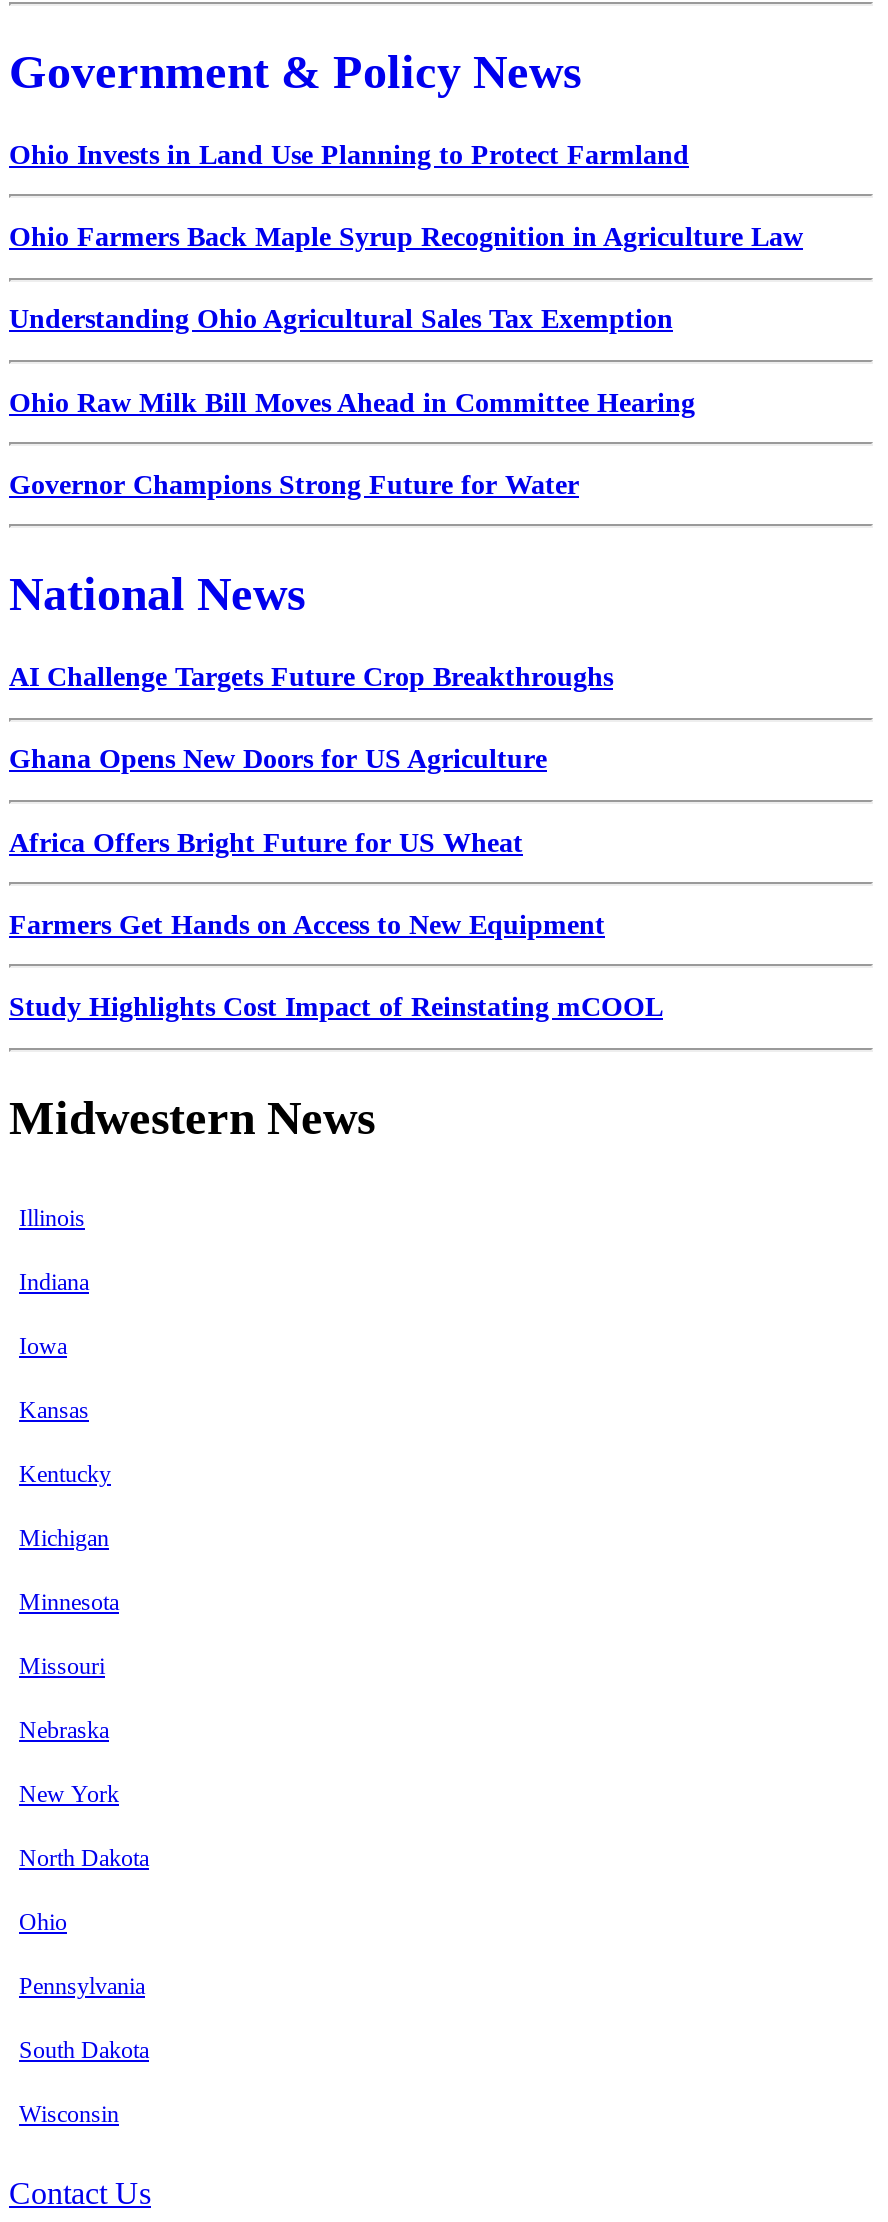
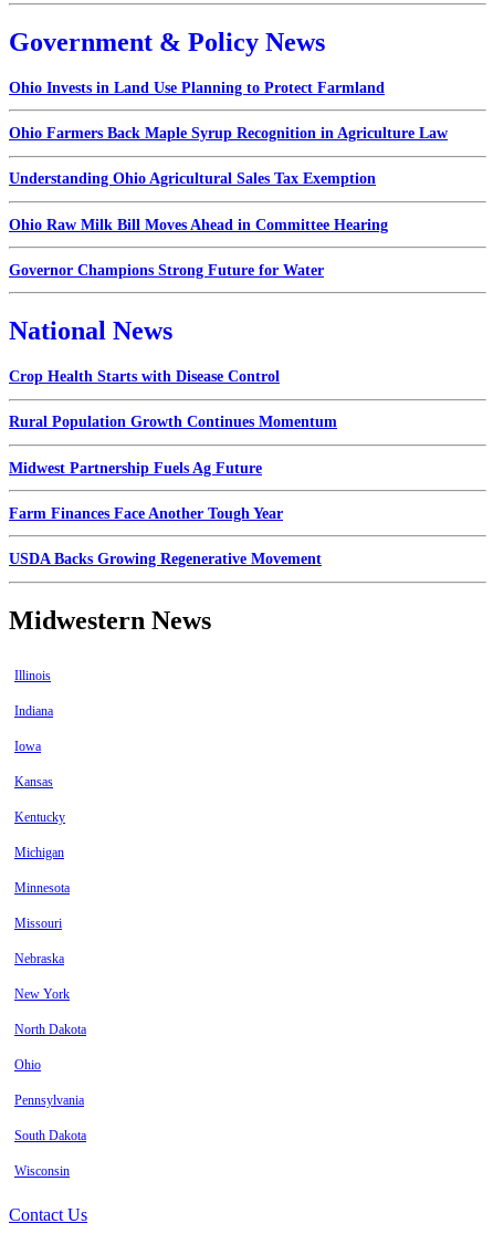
[9,662,613,692] AI Challenge Targets Future Crop Breakthroughs -> [9,368,280,385] Crop Health Starts with Disease Control
[9,745,547,775] Ghana Opens New Doors for US Agriculture -> [9,414,337,431] Rural Population Growth Continues Momentum
[9,827,523,857] Africa Offers Bright Future for US Wheat -> [9,460,262,476] Midwest Partnership Fuels Ag Future
[9,910,605,940] Farmers Get Hands on Access to New Equipment -> [9,505,283,522] Farm Finances Face Another Tough Year
[9,992,663,1022] Study Highlights Cost Impact of Reinstating mCOOL -> [9,551,322,567] USDA Backs Growing Regenerative Movement

